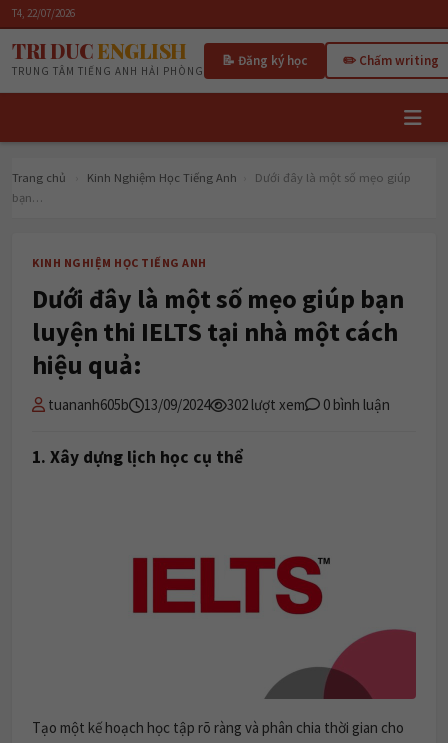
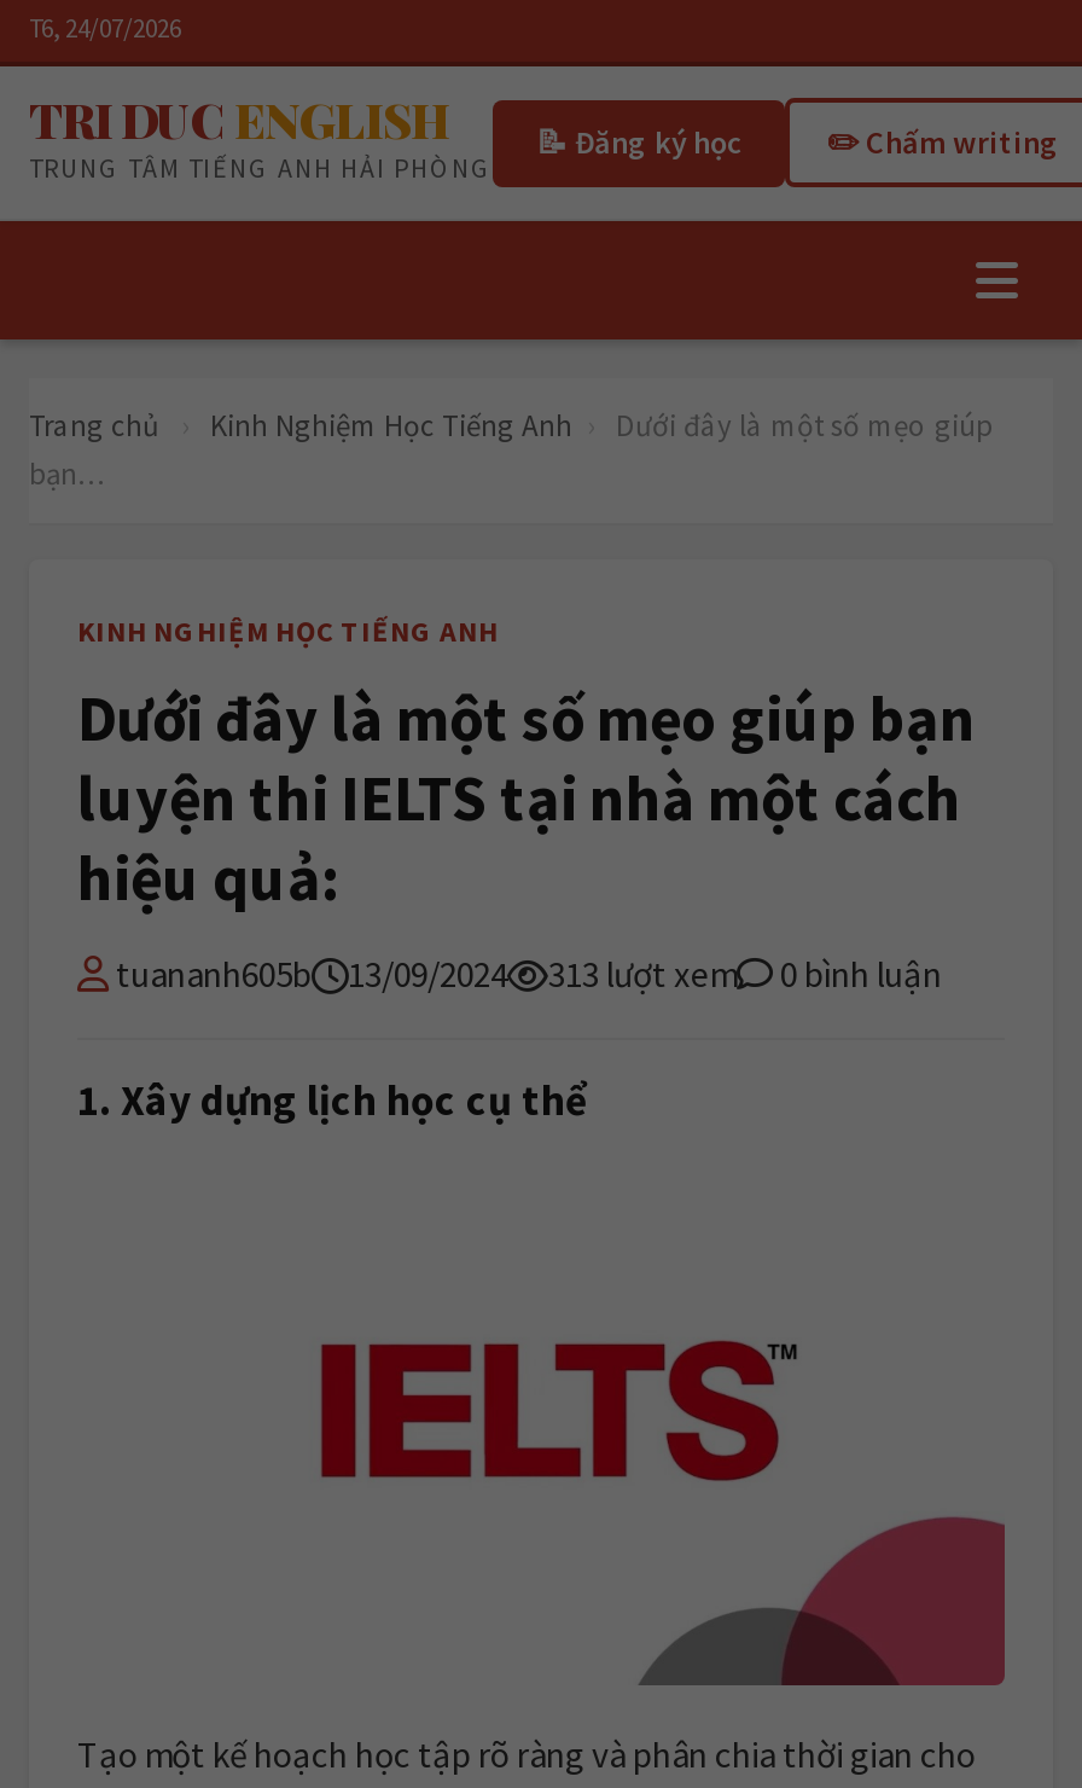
[12,6,75,20] T4, 22/07/2026 -> [29,11,181,45] T6, 24/07/2026
[45,395,390,414] tuananh605b 13/09/2024 302 lượt xem 0 bình luận -> [109,951,942,997] tuananh605b 13/09/2024 313 lượt xem 0 bình luận

